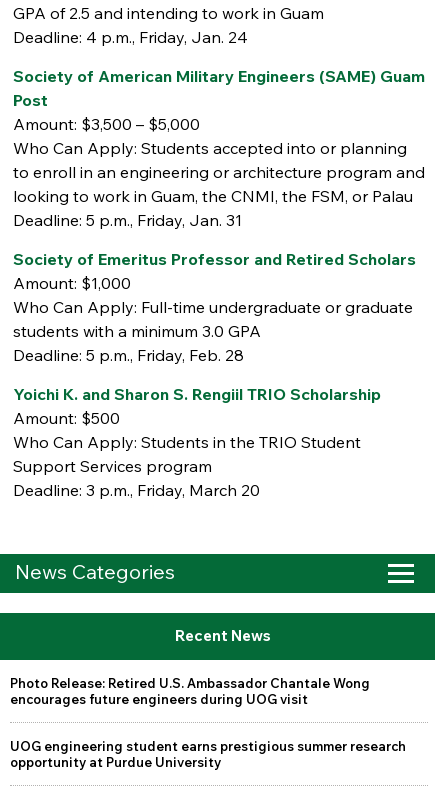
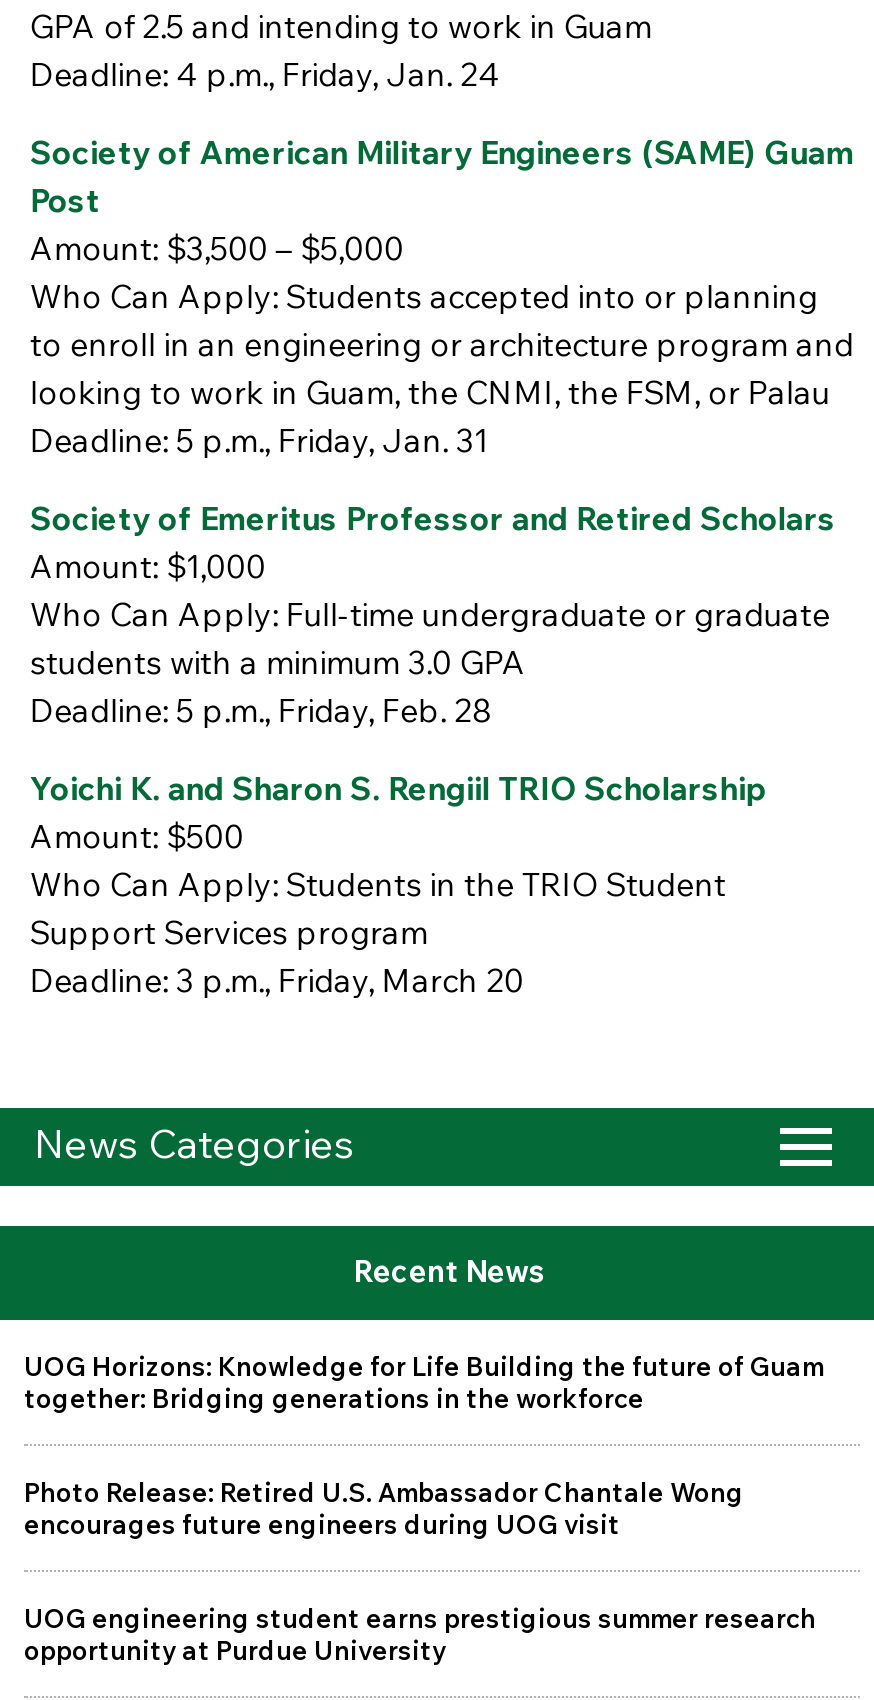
none -> [24,1350,824,1414] UOG Horizons: Knowledge for Life Building the future of Guam | together: Bridging generations in the workforce

